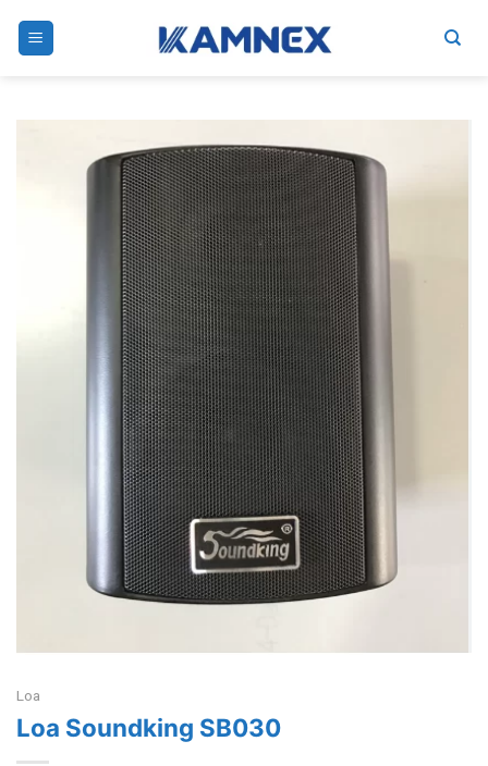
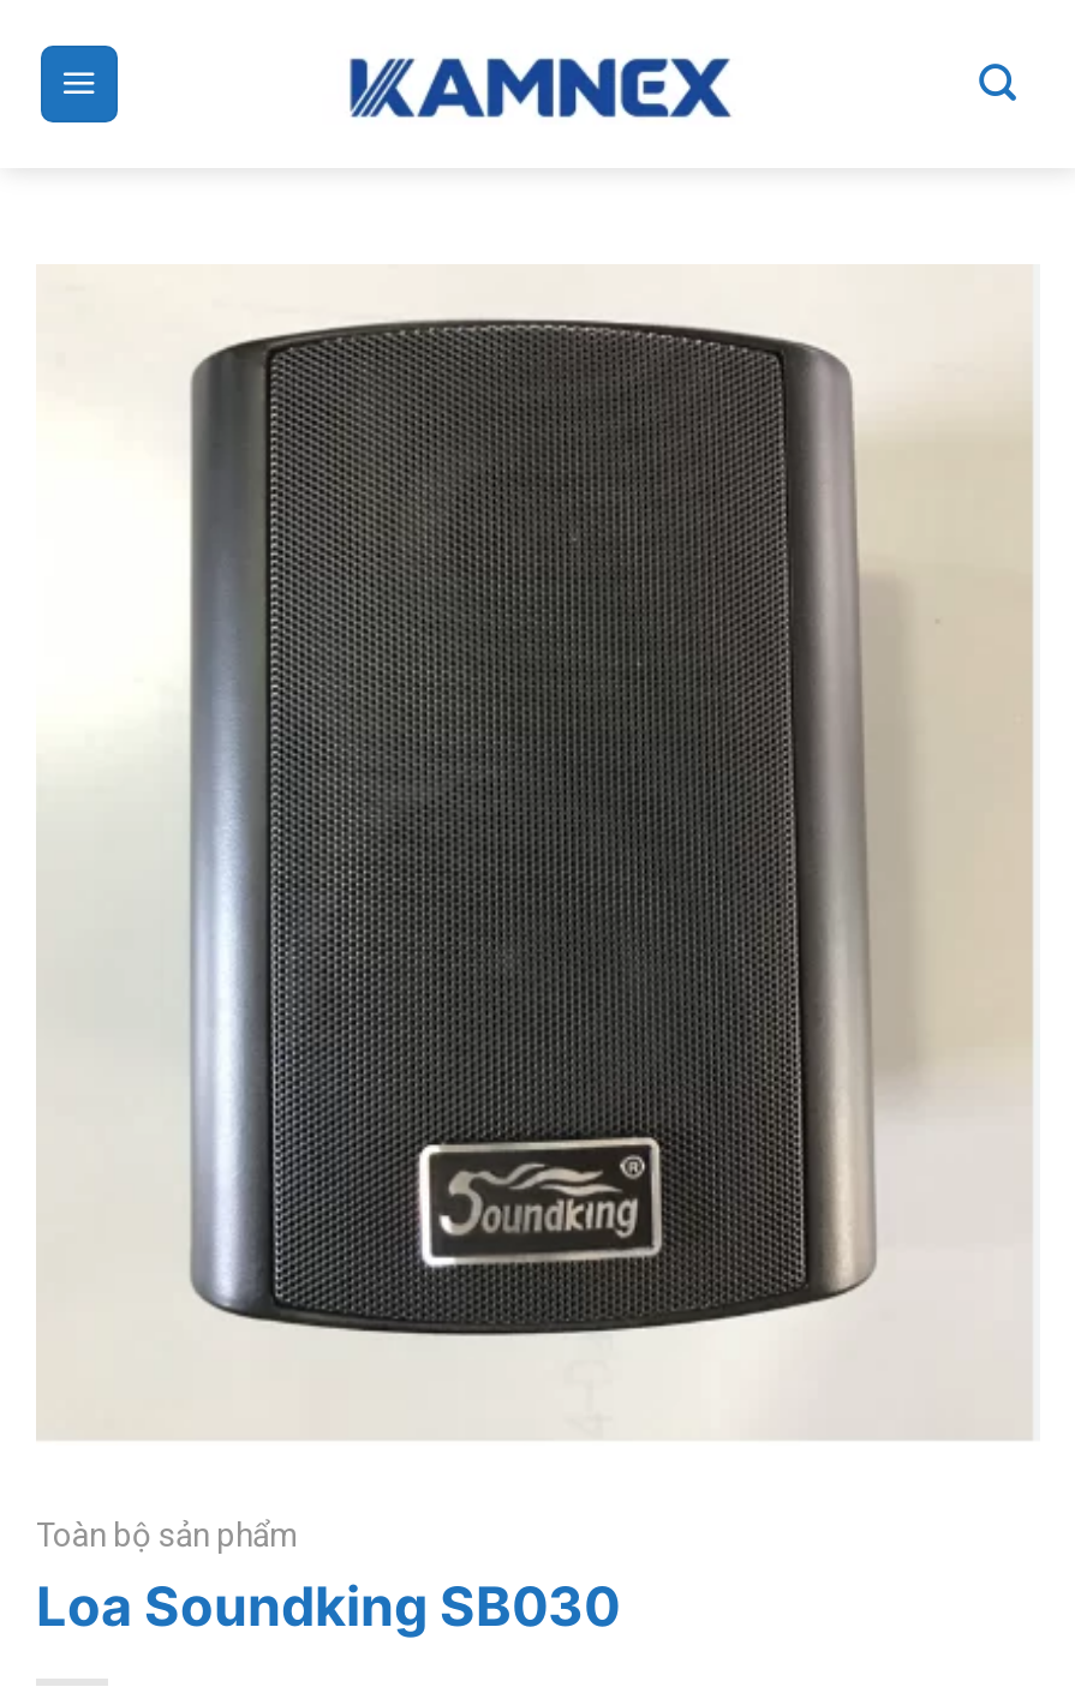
[16,687,40,704] Loa -> [36,1516,295,1554] Toàn bộ sản phẩm

